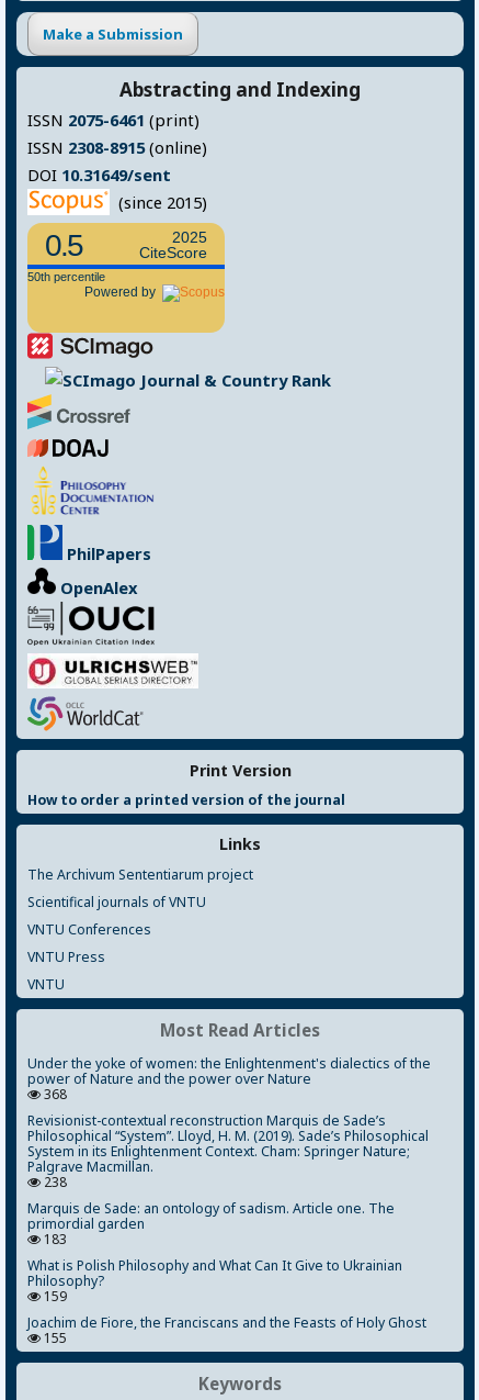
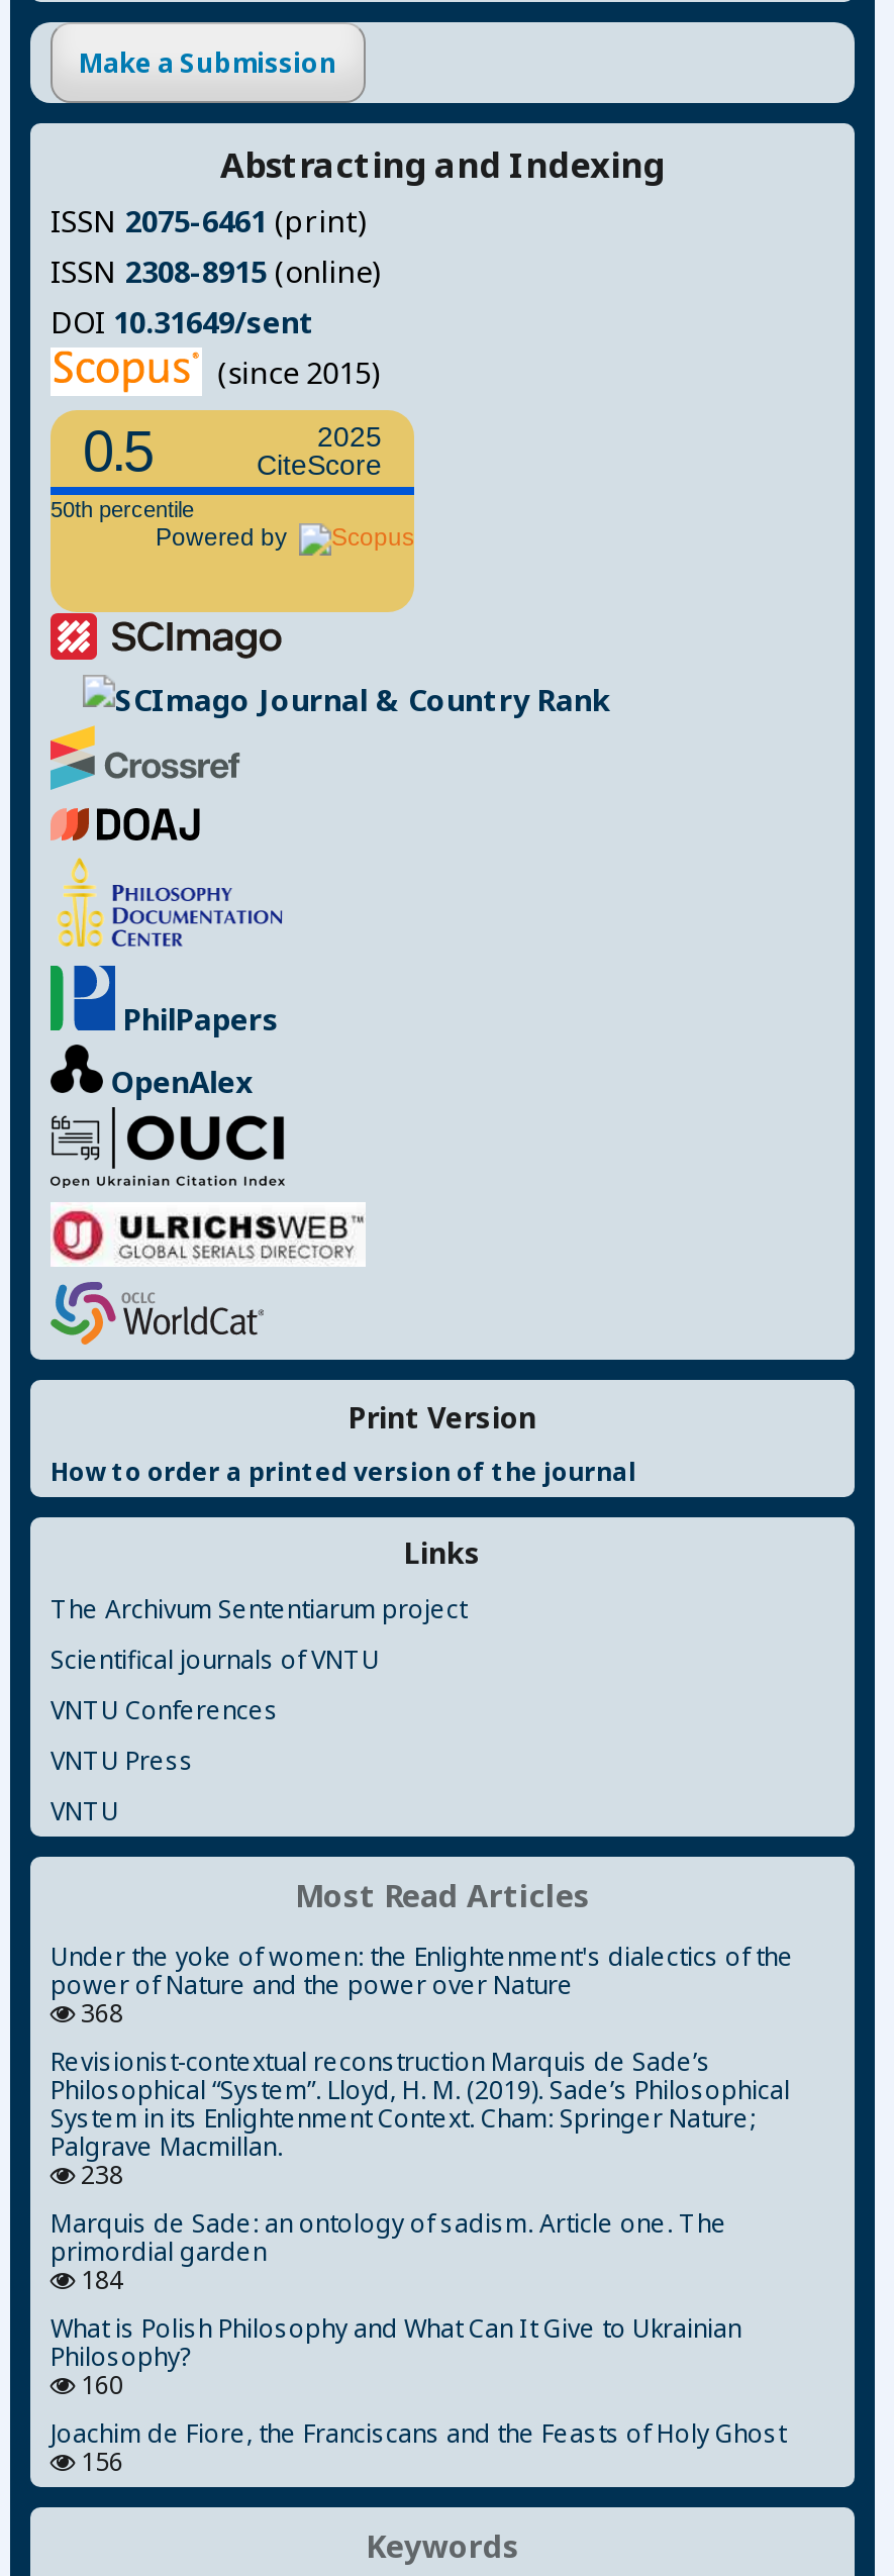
[41,1229,67,1248] 183 -> [75,2262,123,2296] 184
[41,1286,67,1305] 159 -> [75,2367,123,2401] 160
[41,1328,67,1347] 155 -> [75,2444,123,2478] 156

